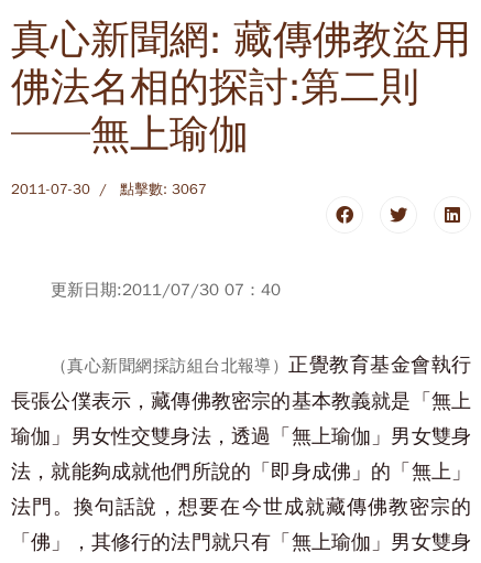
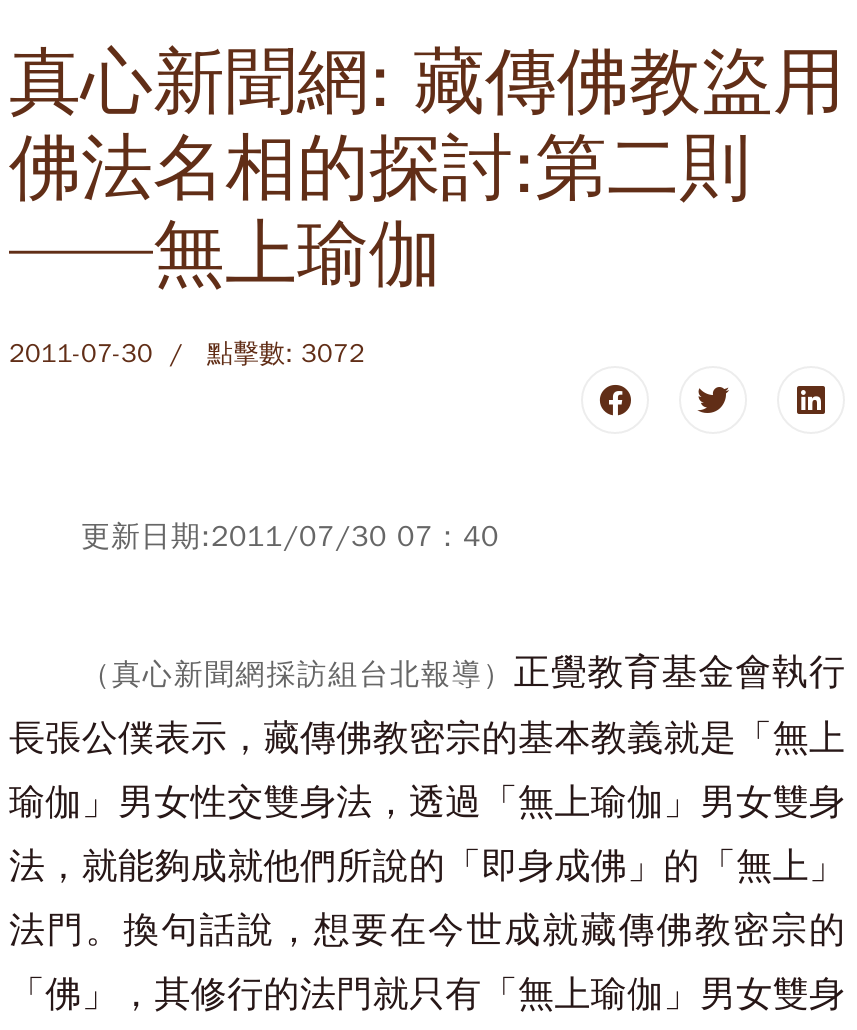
[11,180,207,198] 2011-07-30 點擊數: 3067 -> [9,336,365,370] 2011-07-30 點擊數: 3072

